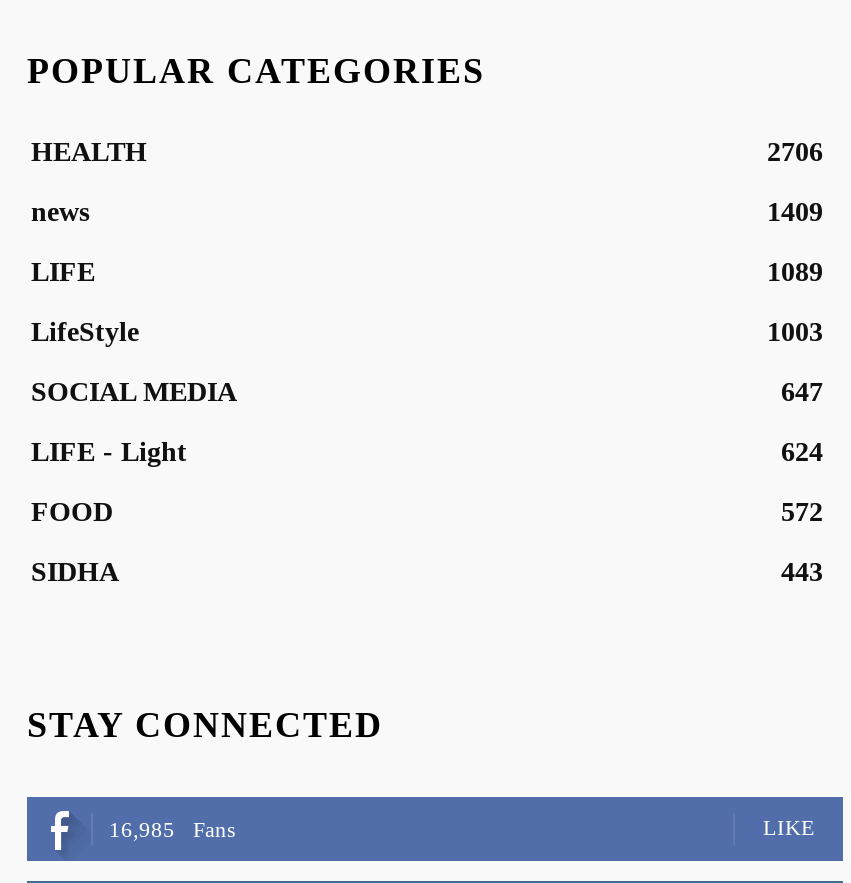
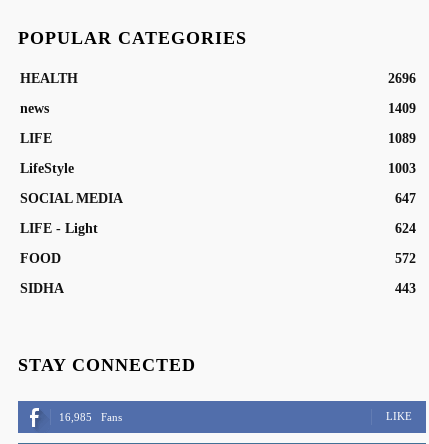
[767,138,823,168] 2706 -> [388,71,416,86] 2696

